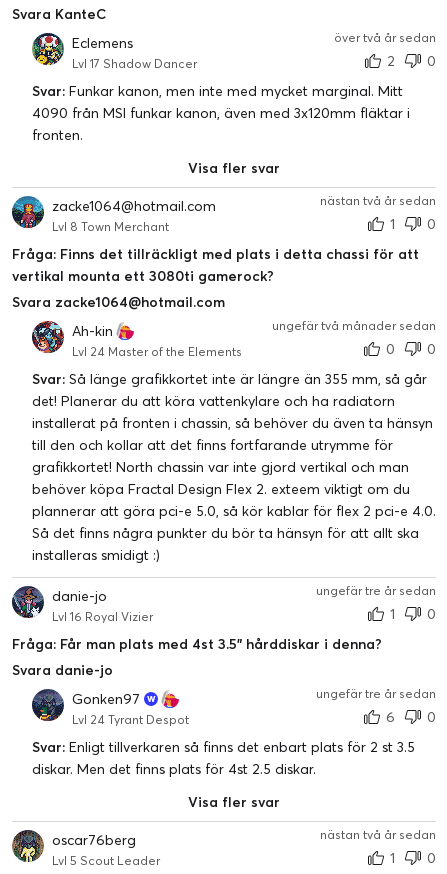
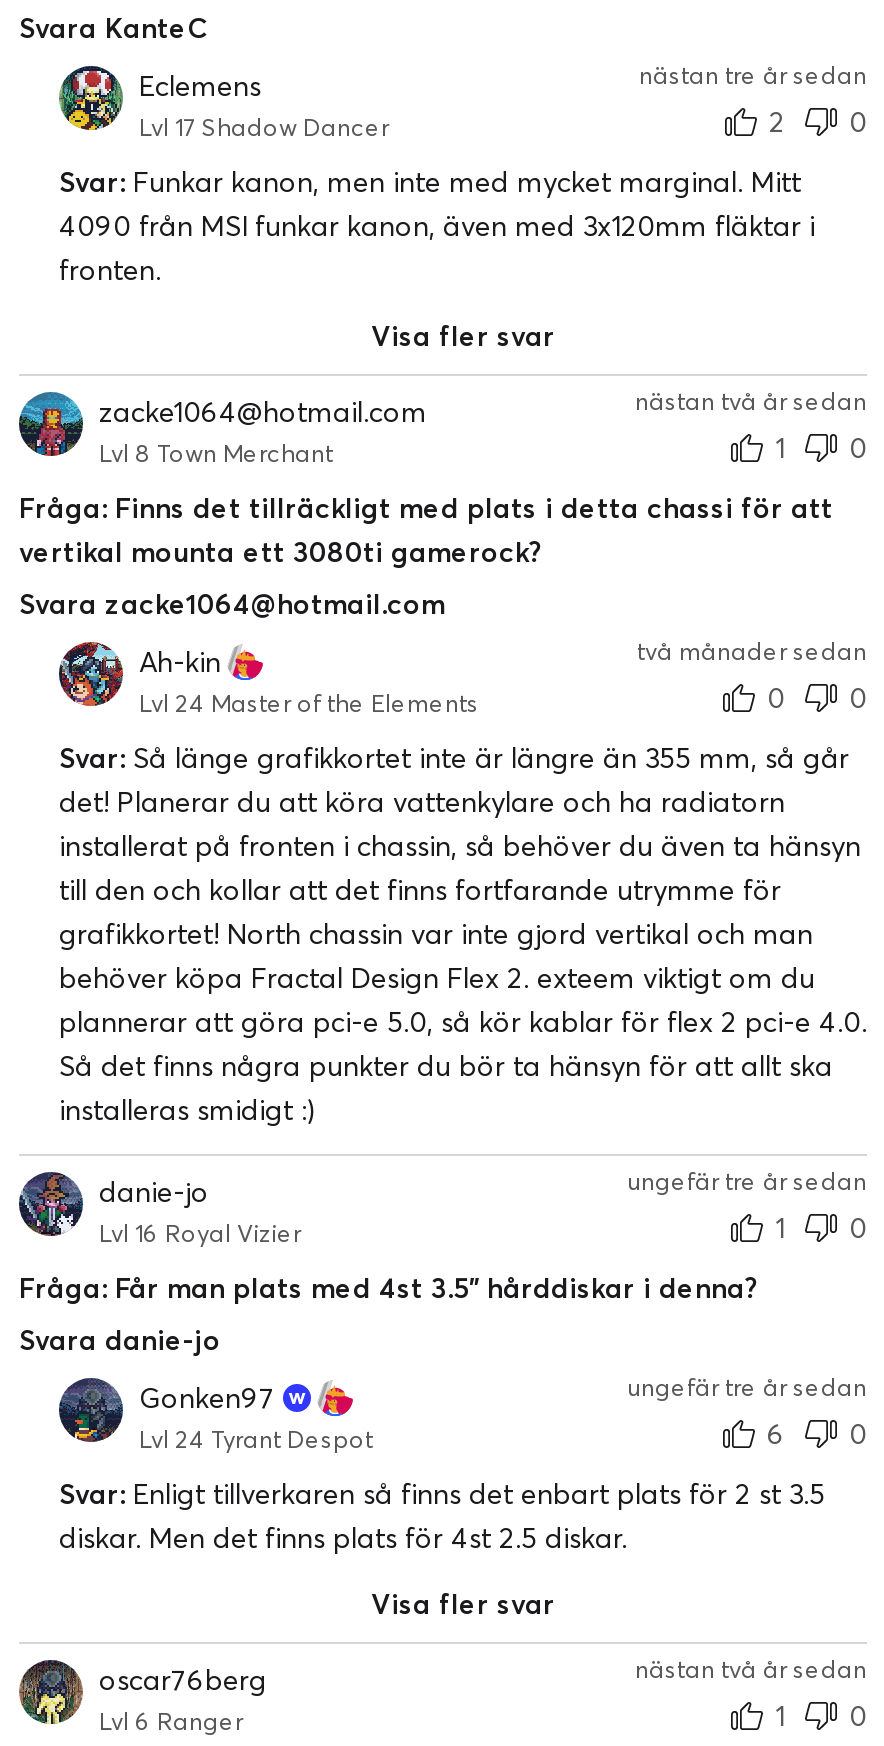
[334,30,436,45] över två år sedan -> [639,59,867,89] nästan tre år sedan
[272,318,436,333] ungefär två månader sedan -> [637,635,867,665] två månader sedan
[52,853,160,868] Lvl 5 Scout Leader -> [99,1705,243,1735] Lvl 6 Ranger

